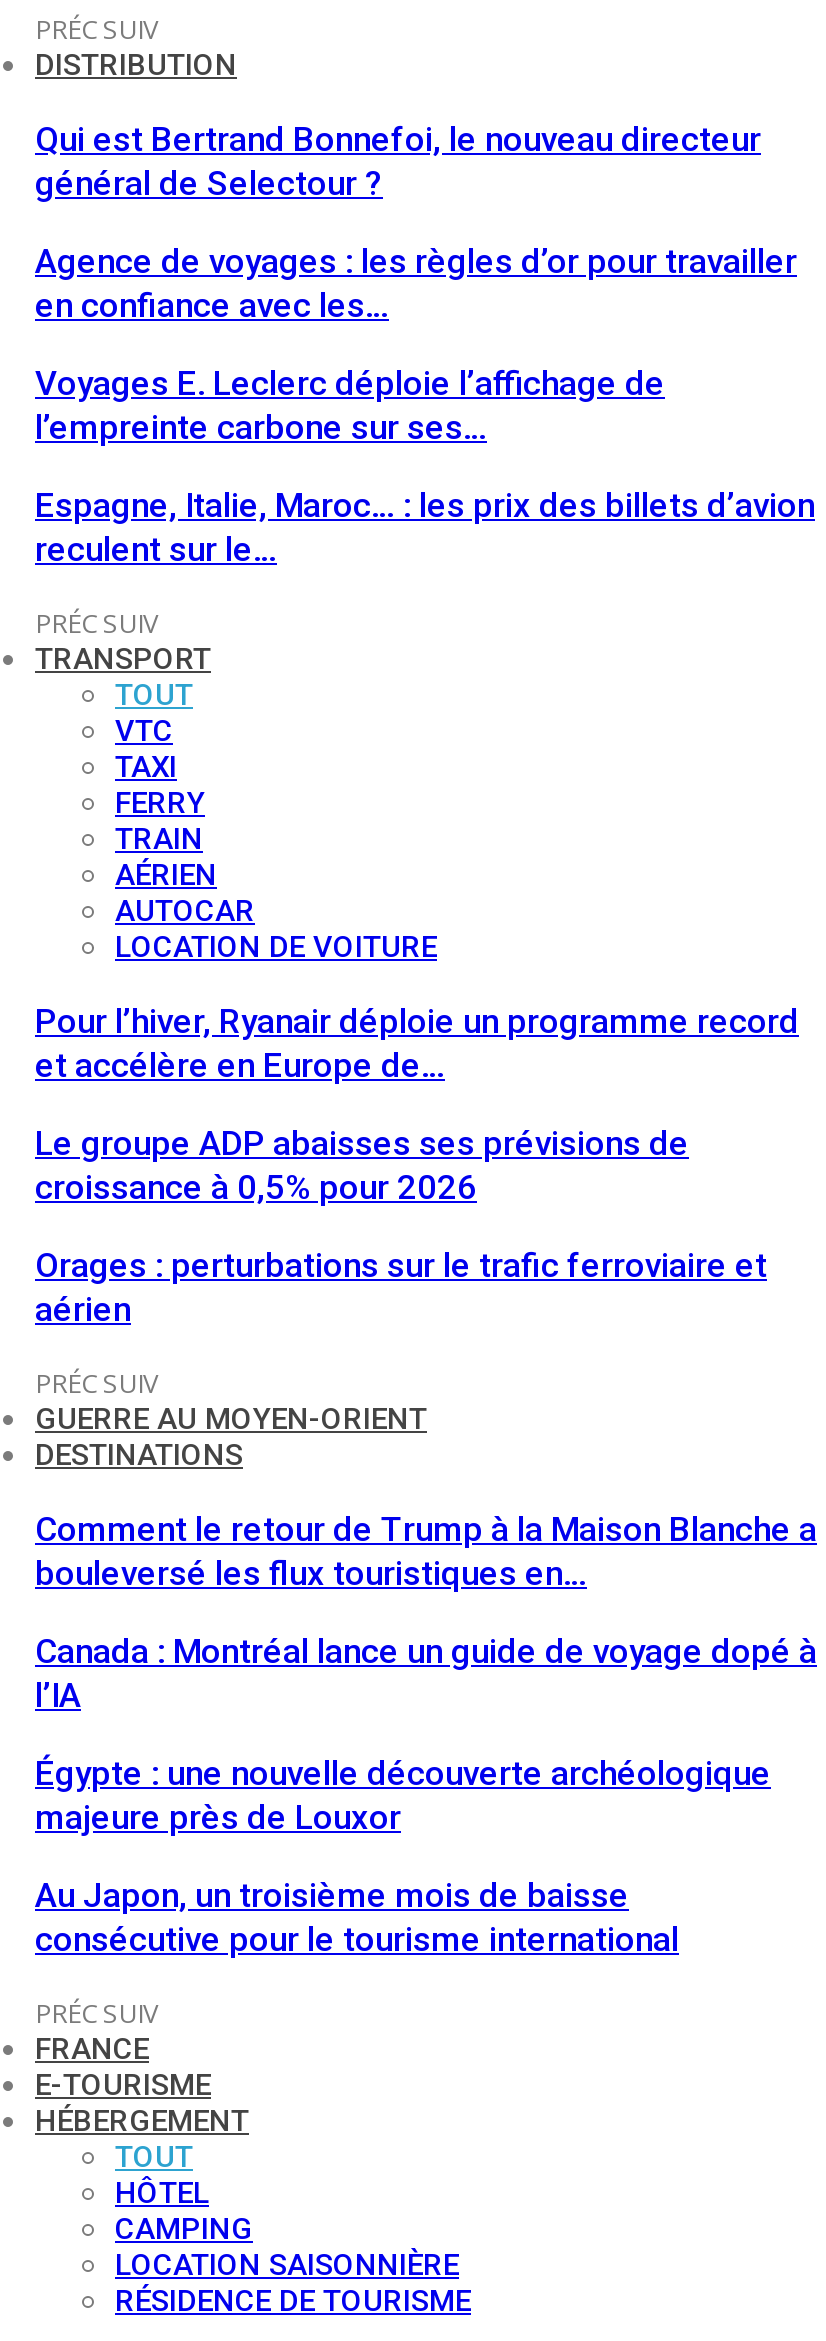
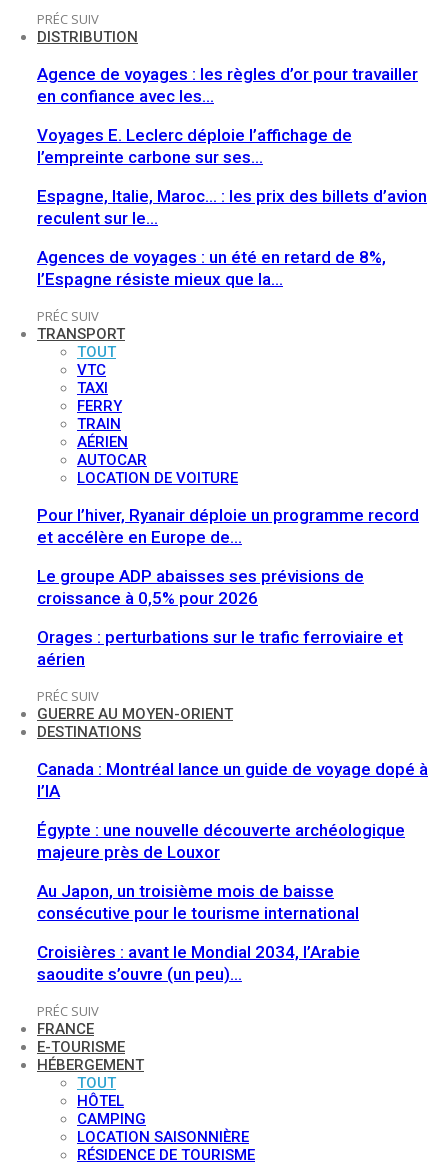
[35,119,761,203] Qui est Bertrand Bonnefoi, le nouveau directeur | général de Selectour ? -> none
moved [35,241,815,569] -> [37,64,427,228]: Agence de voyages : les règles d’or pour travailler | en confiance avec les… | Voyages E. Leclerc déploie l’affichage de | l’empreinte carbone sur ses… | Espagne, Italie, Maroc… : les prix des billets d’avion | reculent sur le…
none -> [37,247,386,289] Agences de voyages : un été en retard de 8%, | l’Espagne résiste mieux que la…
[35,1509,817,1593] Comment le retour de Trump à la Maison Blanche a | bouleversé les flux touristiques en… -> none
moved [35,1631,817,1959] -> [37,759,428,923]: Canada : Montréal lance un guide de voyage dopé à | l’IA | Égypte : une nouvelle découverte archéologique | majeure près de Louxor | Au Japon, un troisième mois de baisse | consécutive pour le tourisme international
none -> [37,942,360,984] Croisières : avant le Mondial 2034, l’Arabie | saoudite s’ouvre (un peu)…

